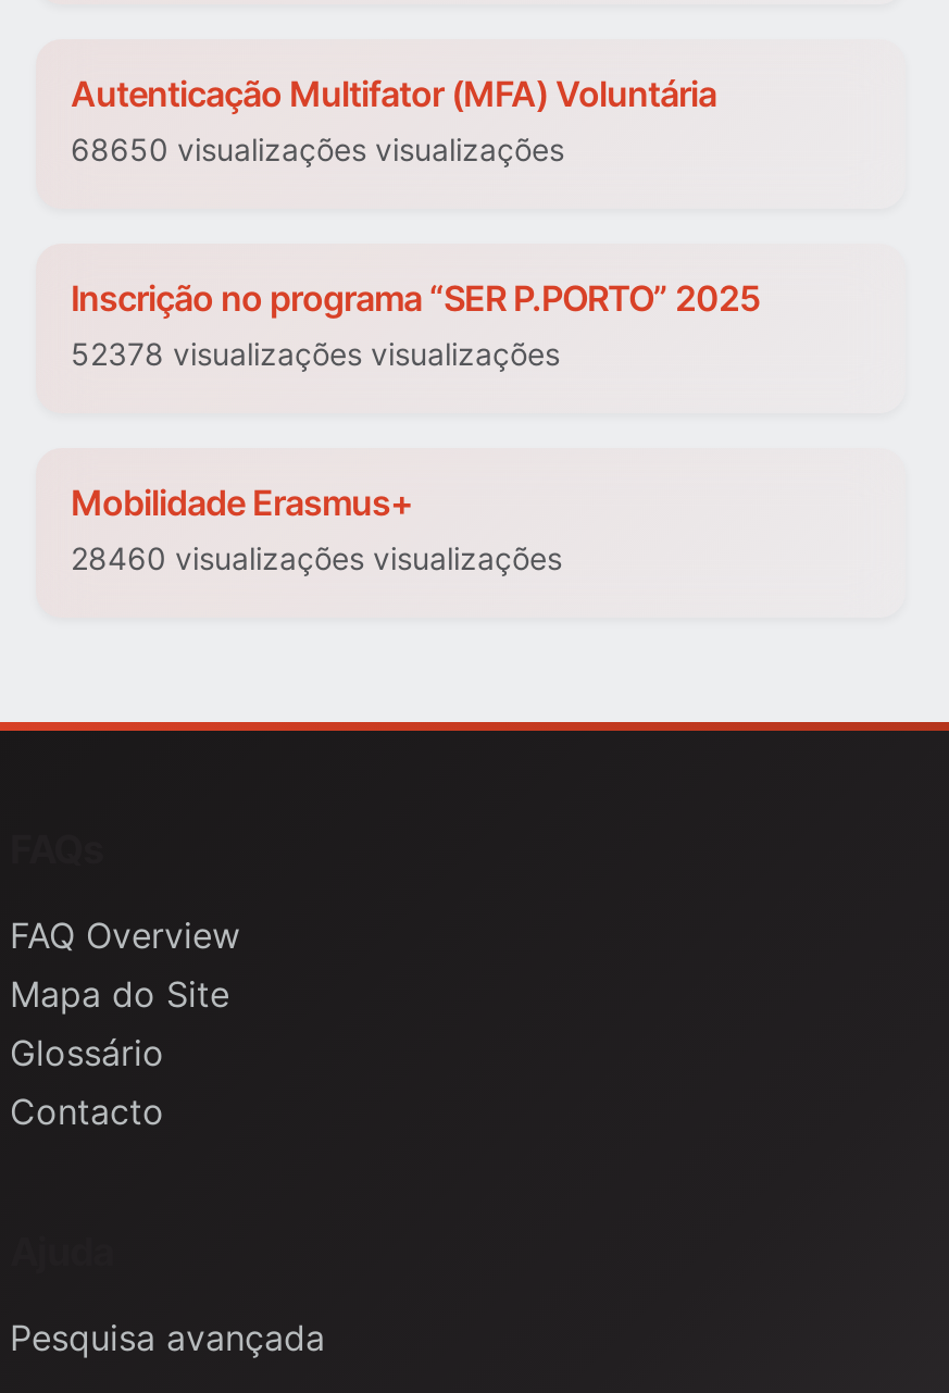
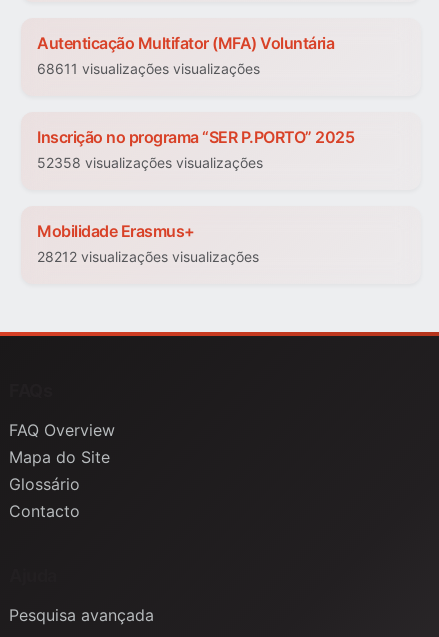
[71,132,564,169] 68650 visualizações visualizações -> [37,60,260,77] 68611 visualizações visualizações
[71,336,560,373] 52378 visualizações visualizações -> [37,154,263,171] 52358 visualizações visualizações
[71,540,562,577] 28460 visualizações visualizações -> [37,248,259,265] 28212 visualizações visualizações

